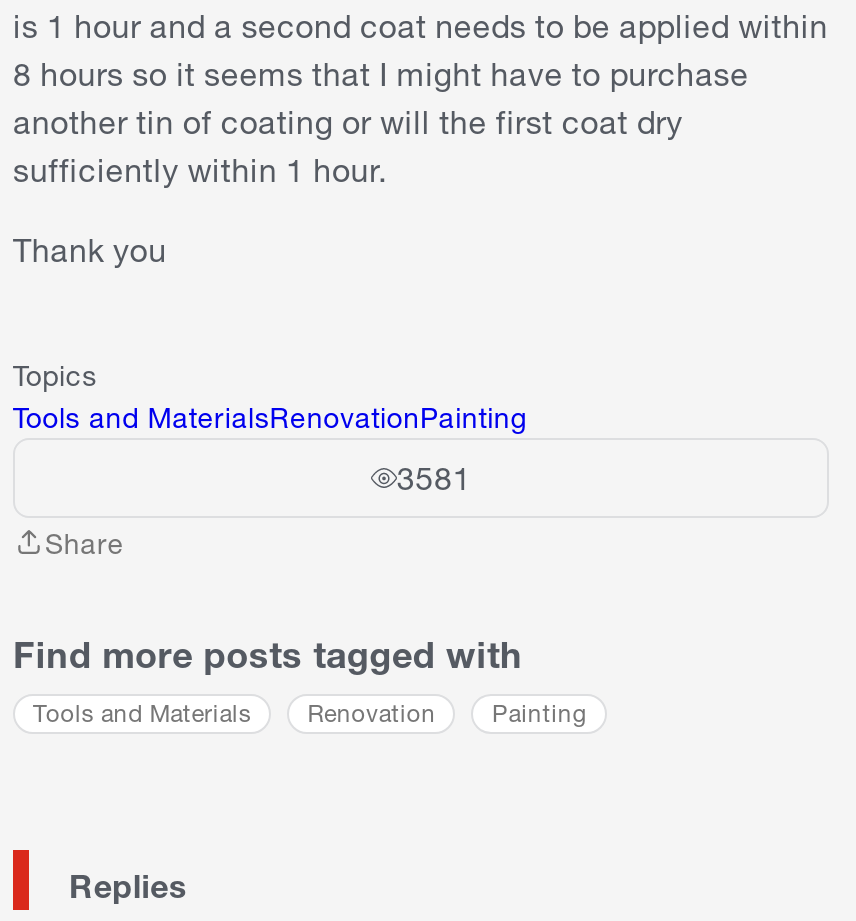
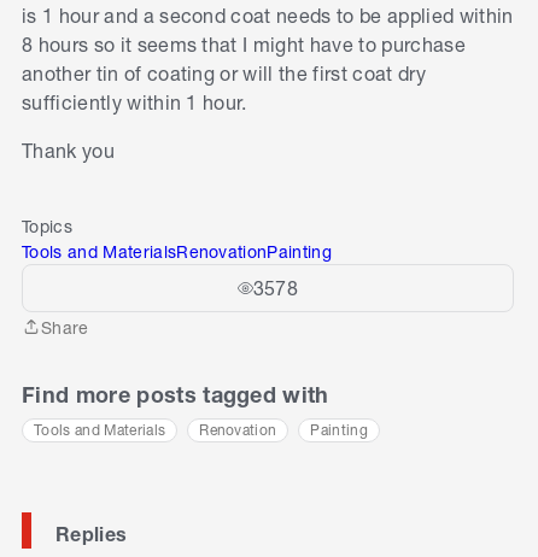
[397,459,471,497] 3581 -> [253,277,298,299] 3578

